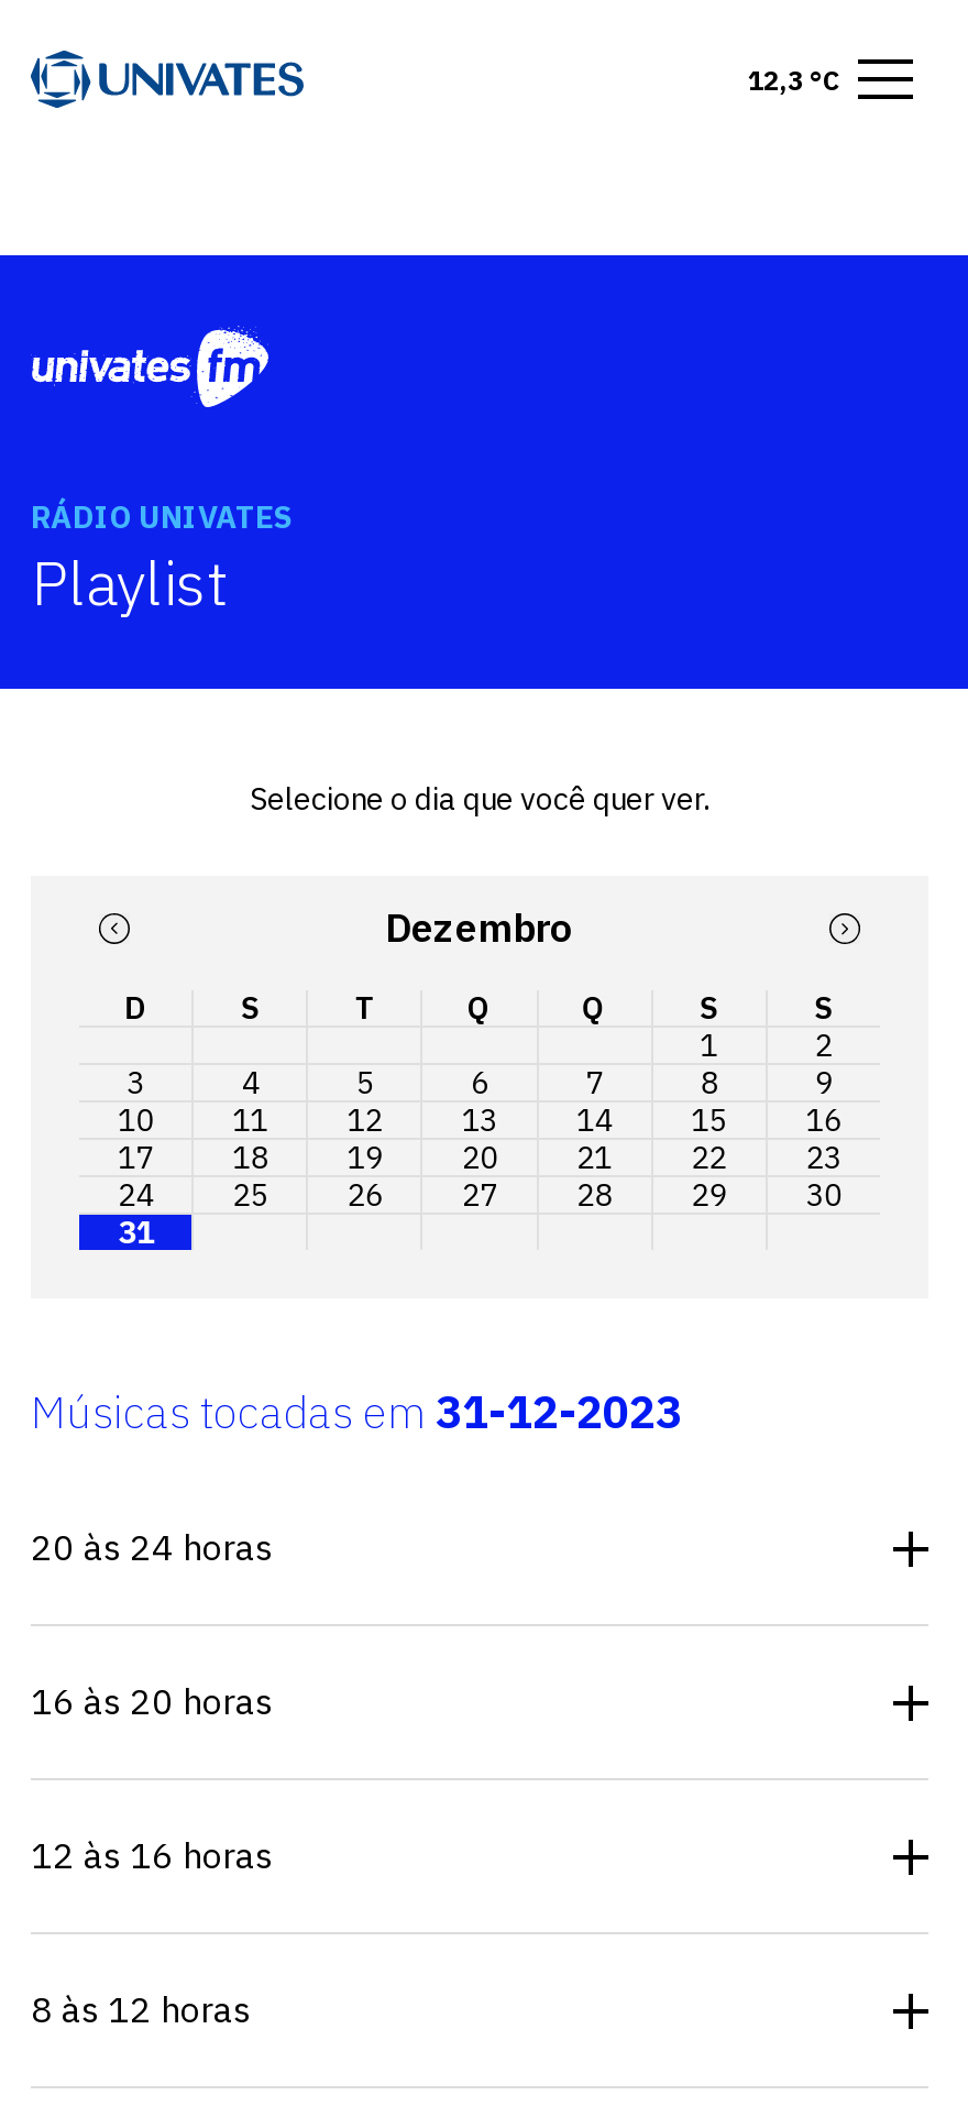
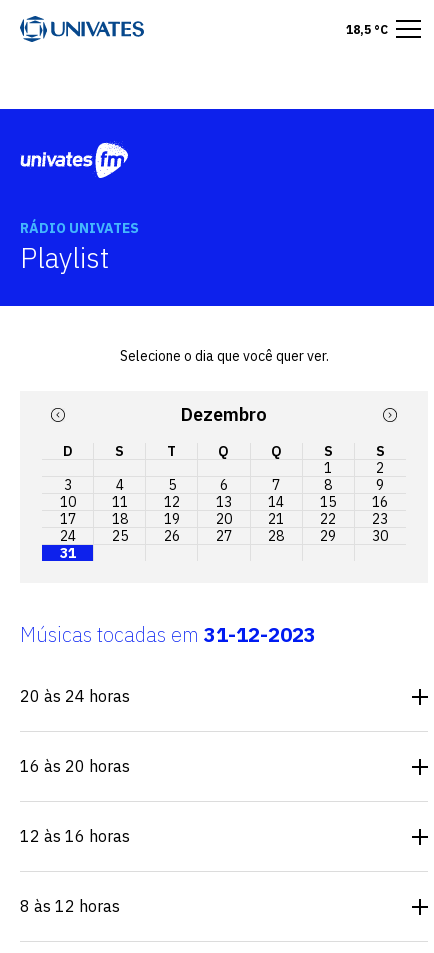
[748,63,840,96] 12,3 °C -> [346,21,388,36] 18,5 °C

